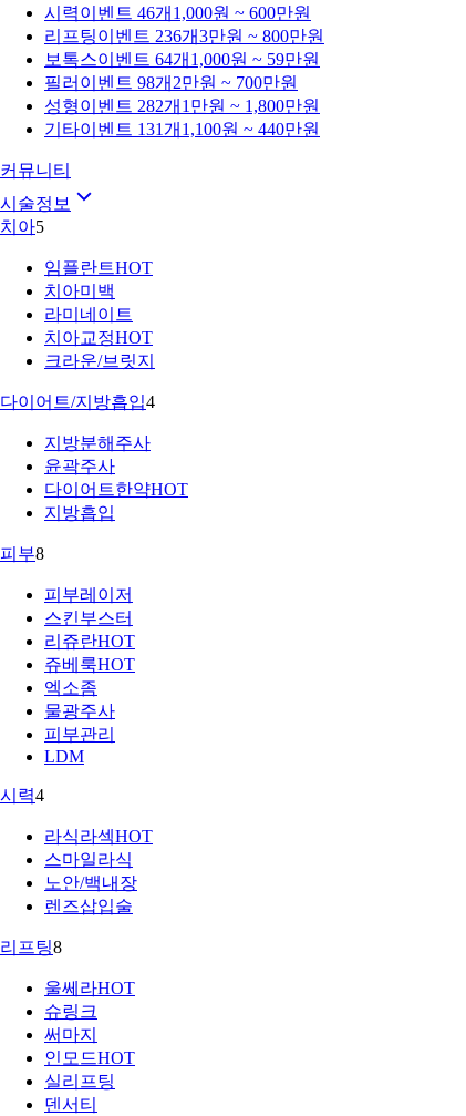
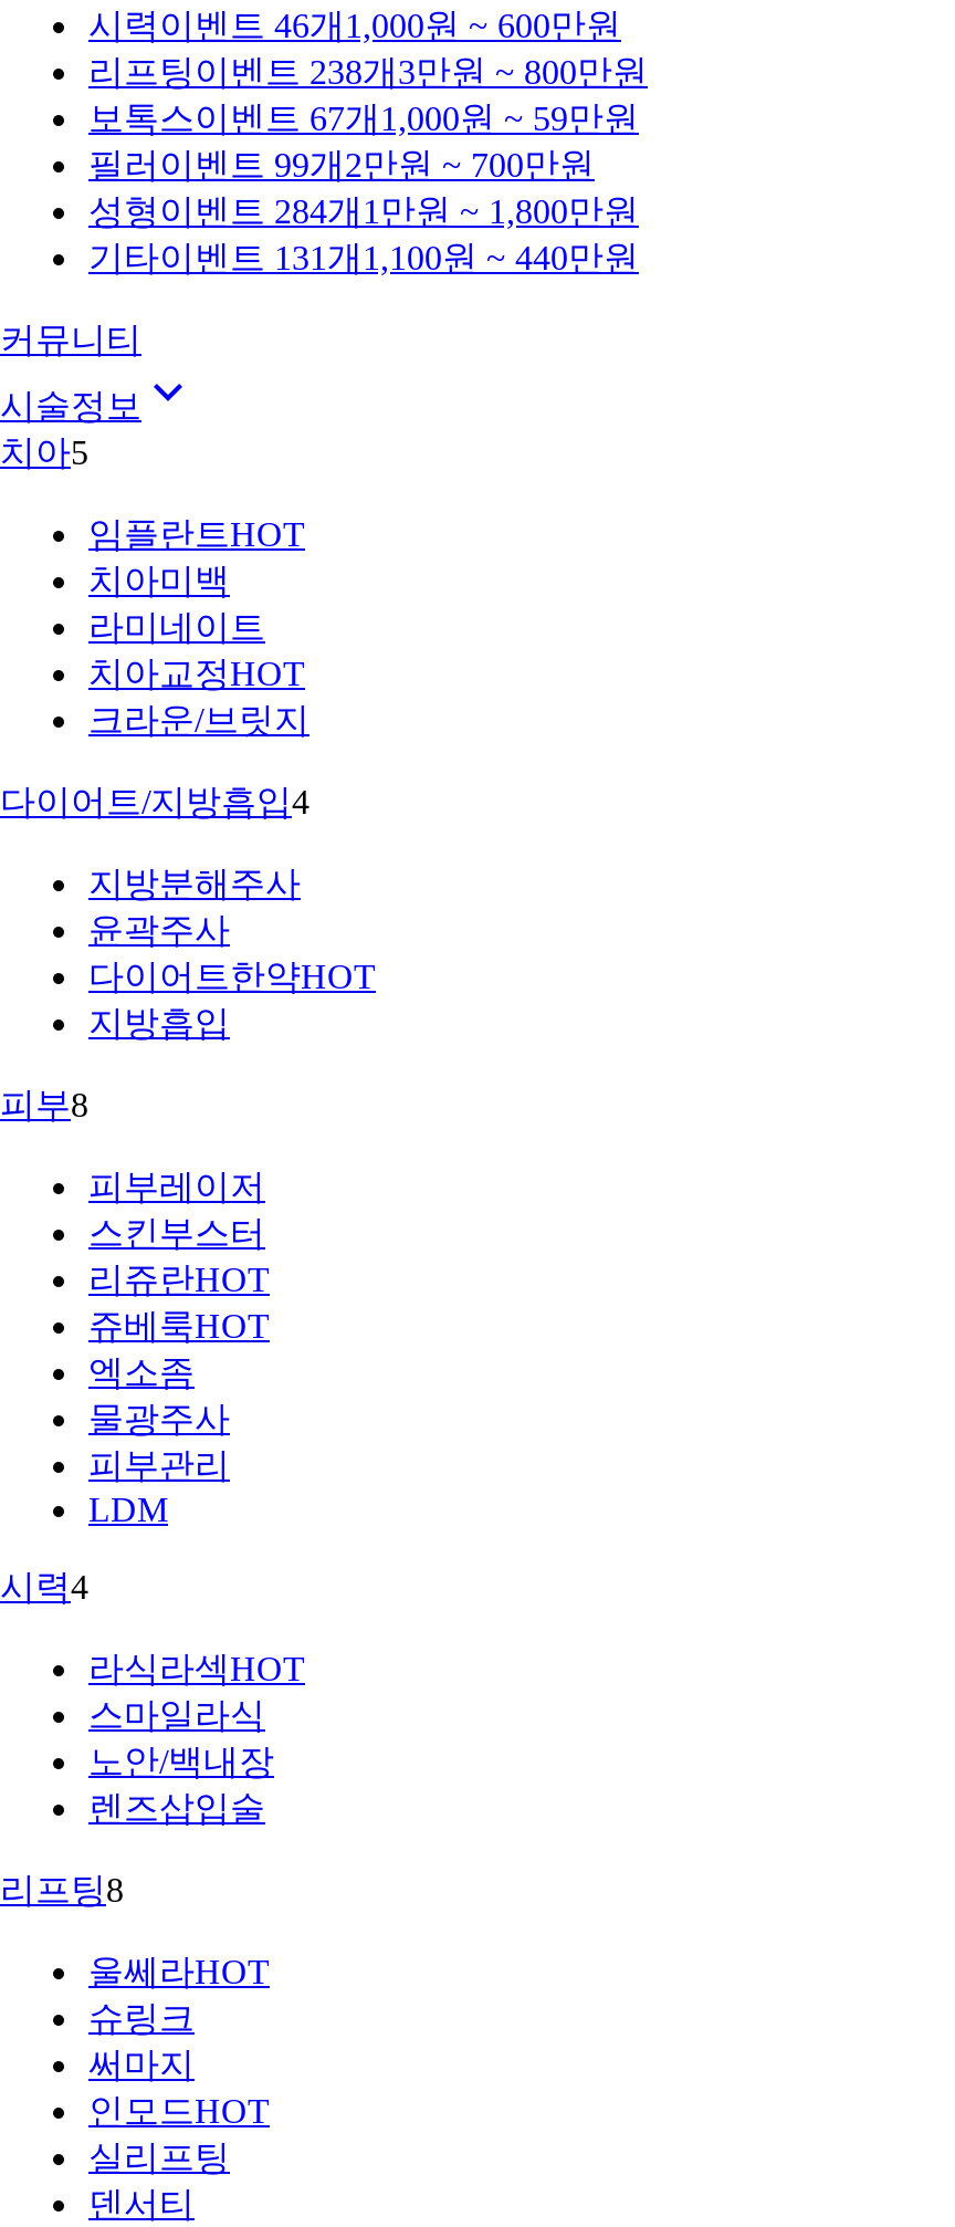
[44,27,324,45] 리프팅 이벤트 236개3만원 ~ 800만원 -> [88,53,648,91] 리프팅 이벤트 238개3만원 ~ 800만원
[44,50,320,69] 보톡스 이벤트 64개 1,000원 ~ 59만원 -> [88,100,639,137] 보톡스 이벤트 67개 1,000원 ~ 59만원
[44,73,298,92] 필러 이벤트 98개2만원 ~ 700만원 -> [88,146,595,184] 필러 이벤트 99개2만원 ~ 700만원
[44,96,320,115] 성형 이벤트 282개 1만원 ~ 1,800만원 -> [88,192,639,230] 성형 이벤트 284개 1만원 ~ 1,800만원

